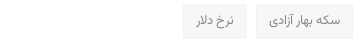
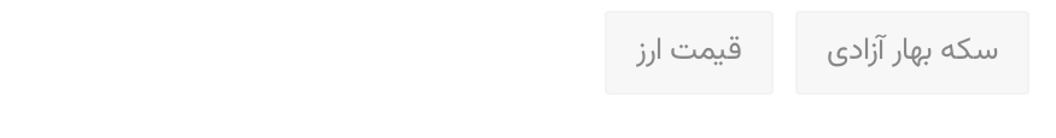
[196,11,234,31] نرخ دلار -> [636,28,742,76] قیمت ارز

